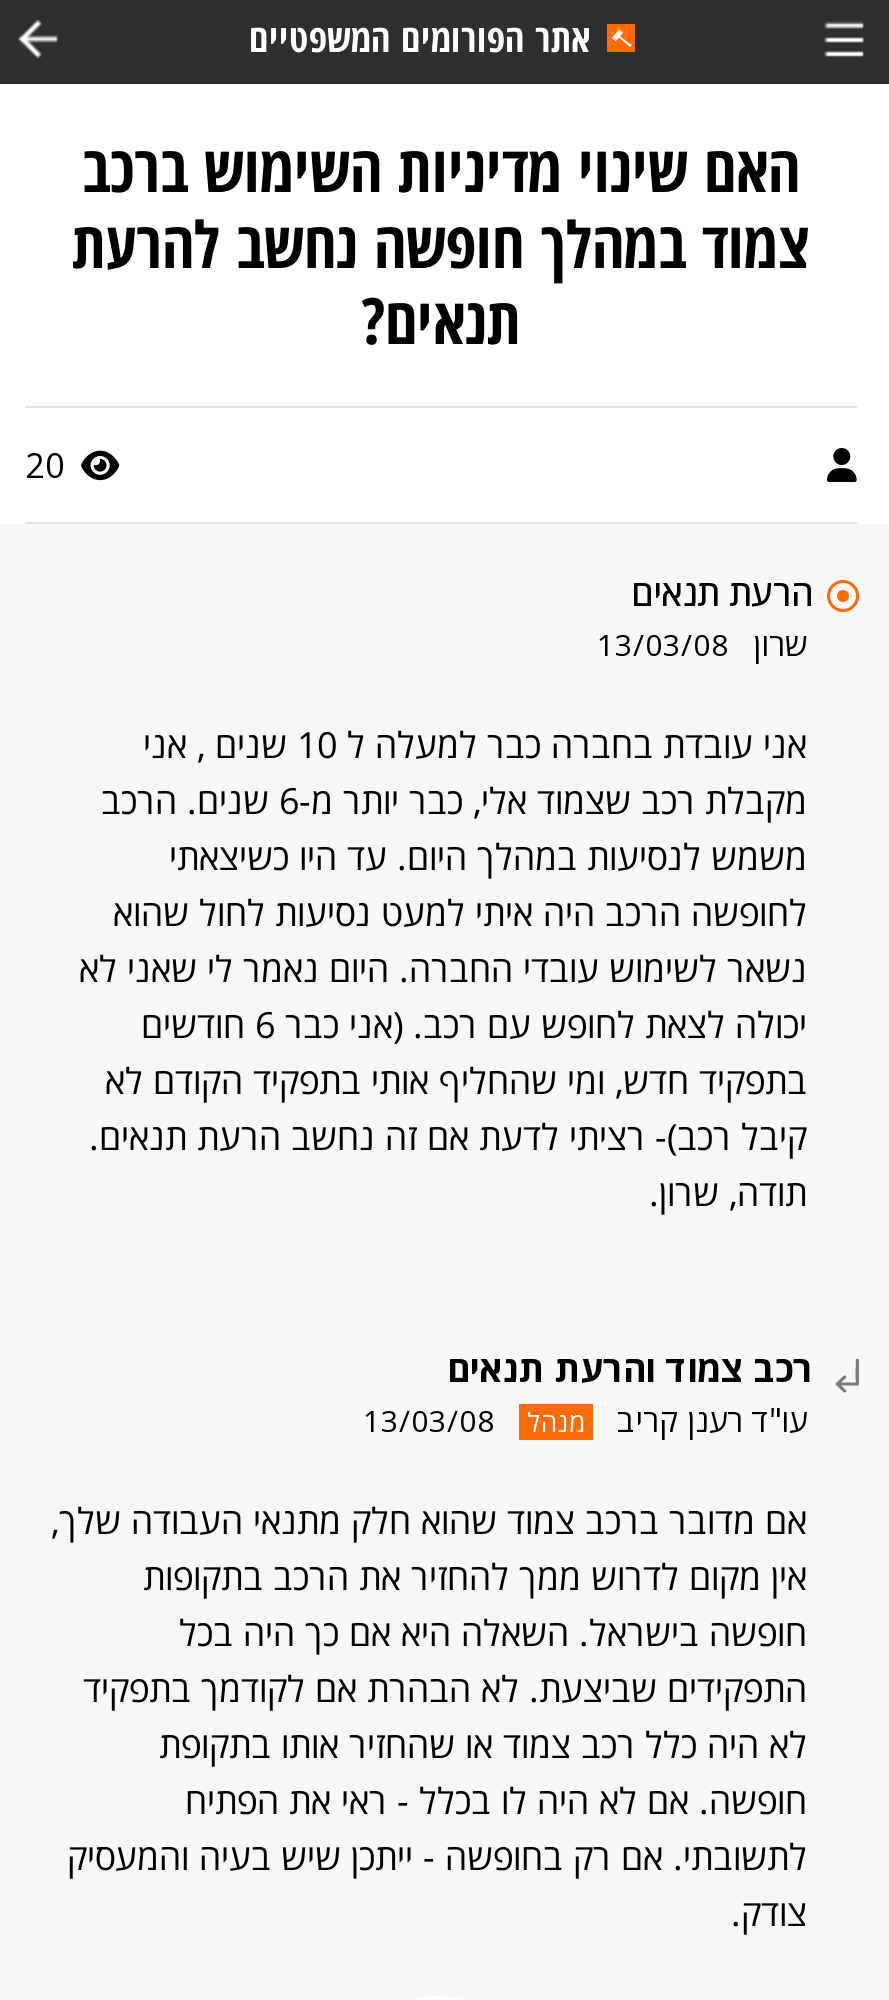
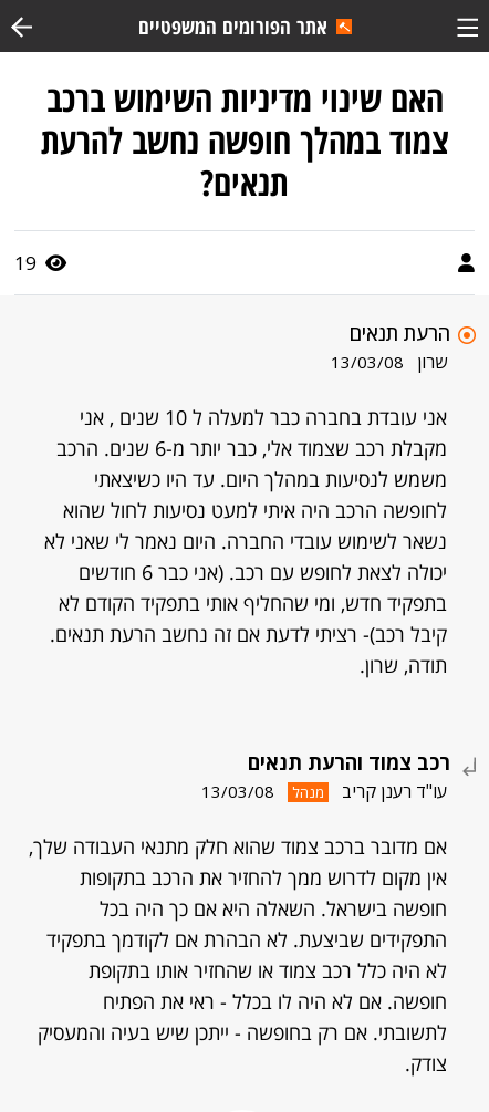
[25,442,65,488] 20 -> [14,250,37,276] 19

